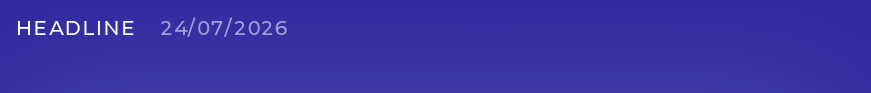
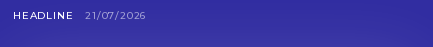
[16,15,286,41] HEADLINE 24/07/2026 -> [13,9,146,22] HEADLINE 21/07/2026

